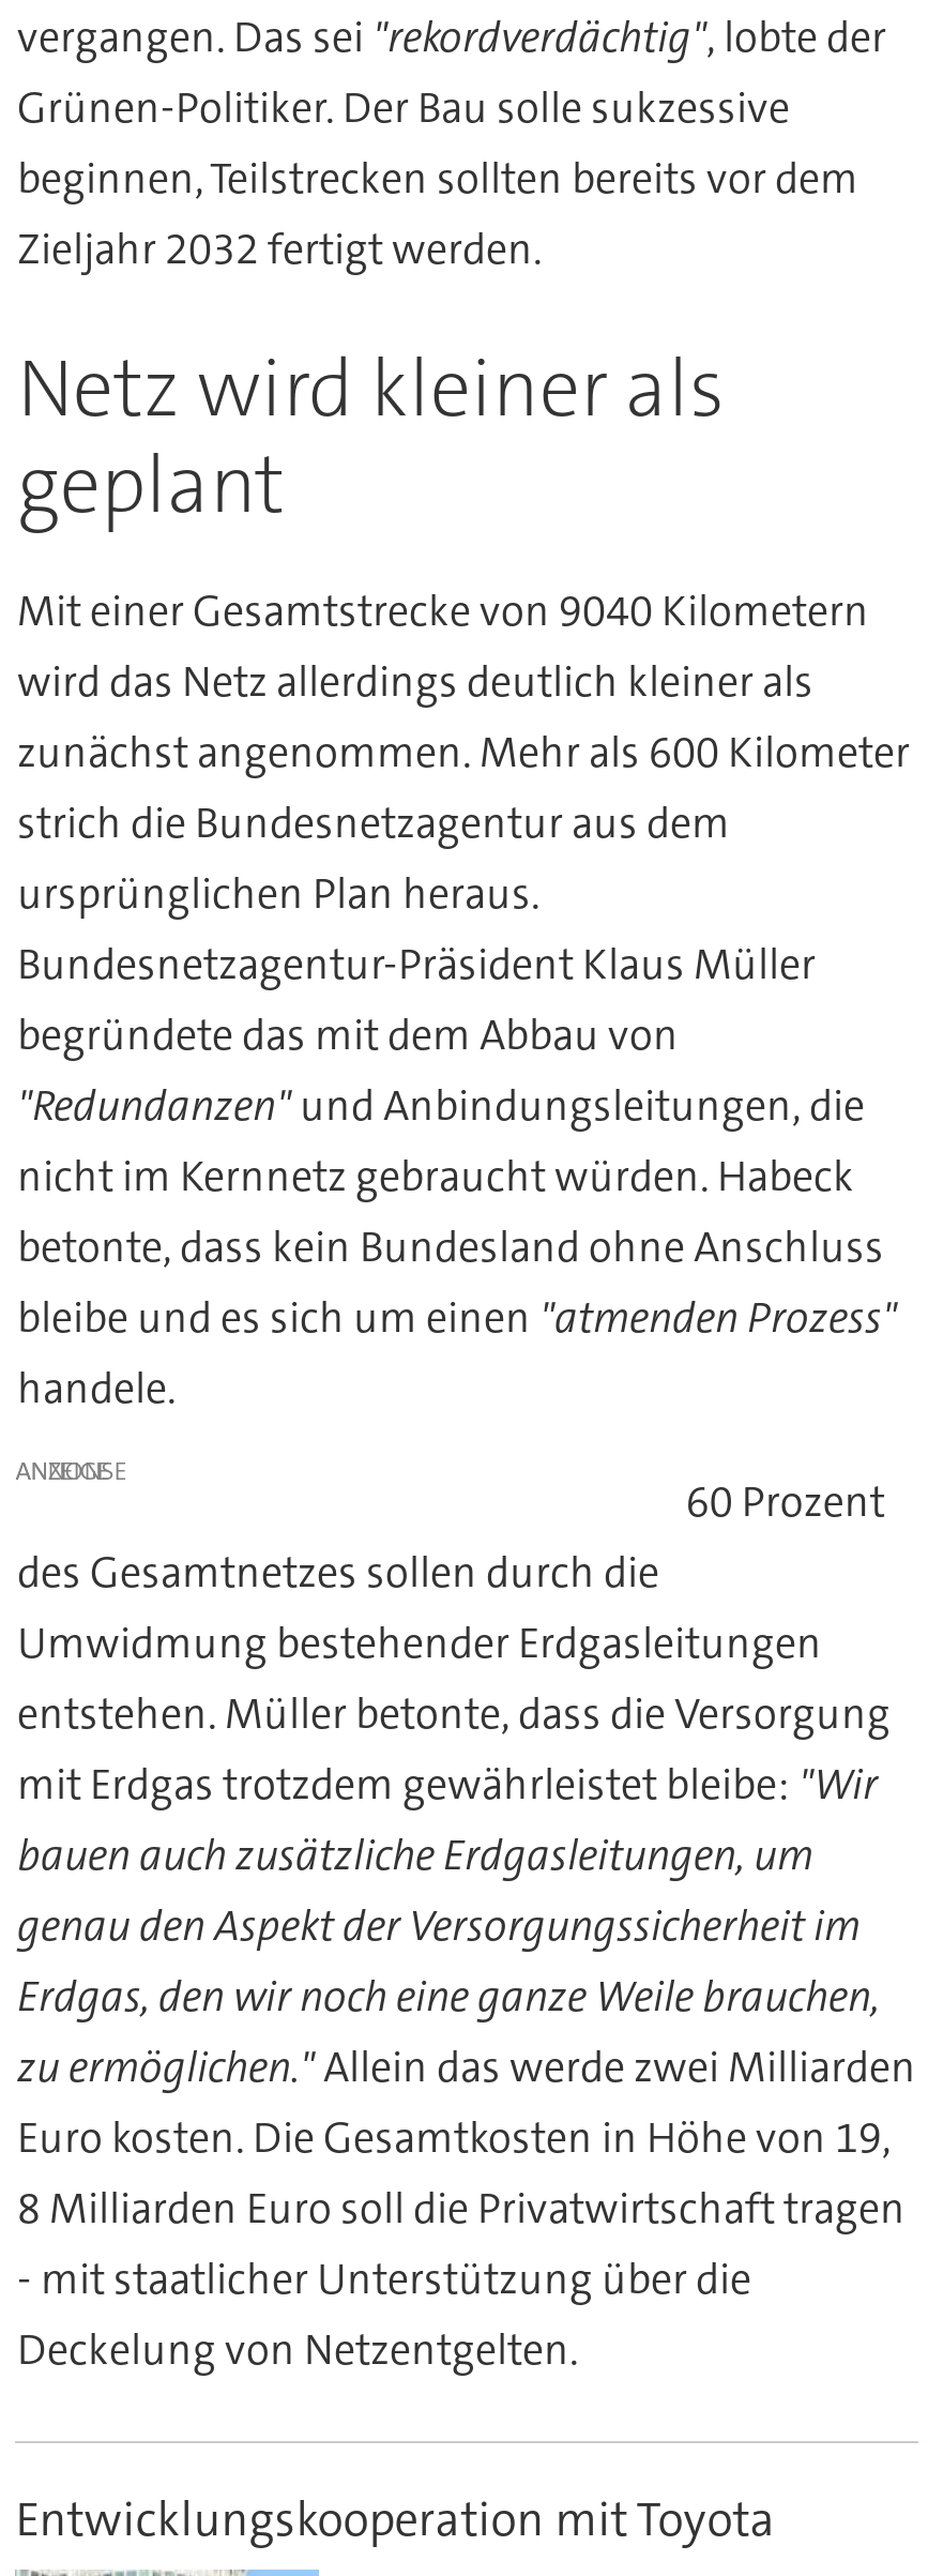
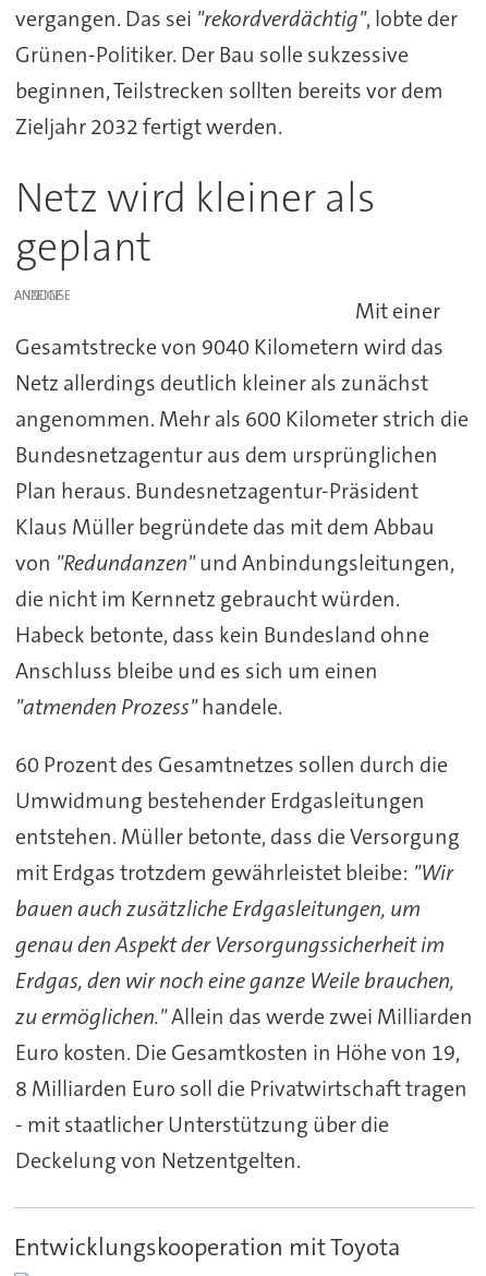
[17,583,910,1416] Mit einer Gesamtstrecke von 9040 Kilometern | wird das Netz allerdings deutlich kleiner als | zunächst angenommen. Mehr als 600 Kilometer | strich die Bundesnetzagentur aus dem | ursprünglichen Plan heraus. | Bundesnetzagentur-Präsident Klaus Müller | begründete das mit dem Abbau von | "Redundanzen" und Anbindungsleitungen, die | nicht im Kernnetz gebraucht würden. Habeck | betonte, dass kein Bundesland ohne Anschluss | bleibe und es sich um einen "atmenden Prozess" | handele. -> none
moved [15,1454,110,1488] -> [14,287,62,304]: ANZEIGE
[17,1473,885,1600] 60 Prozent | des Gesamtnetzes sollen durch die -> [15,297,469,779] Mit einer | Gesamtstrecke von 9040 Kilometern wird das | Netz allerdings deutlich kleiner als zunächst | angenommen. Mehr als 600 Kilometer strich die | Bundesnetzagentur aus dem ursprünglichen | Plan heraus. Bundesnetzagentur-Präsident | Klaus Müller begründete das mit dem Abbau | von "Redundanzen" und Anbindungsleitungen, | die nicht im Kernnetz gebraucht würden. | Habeck betonte, dass kein Bundesland ohne | Anschluss bleibe und es sich um einen | "atmenden Prozess" handele. | 60 Prozent des Gesamtnetzes sollen durch die

